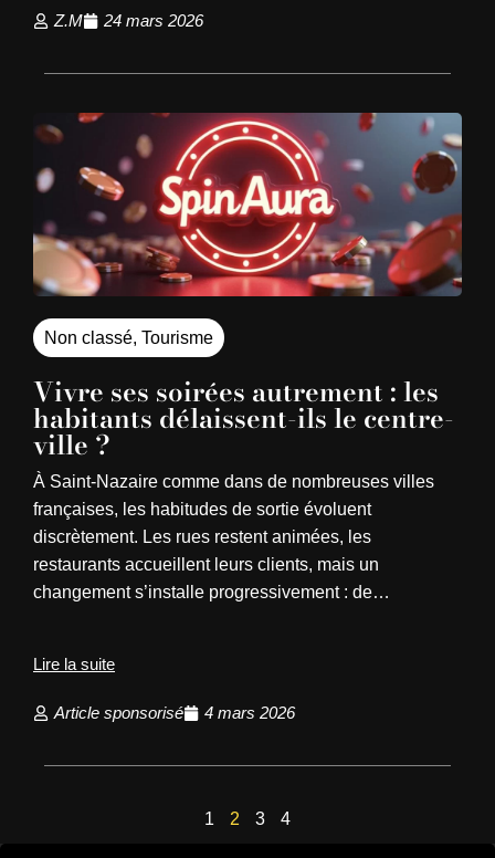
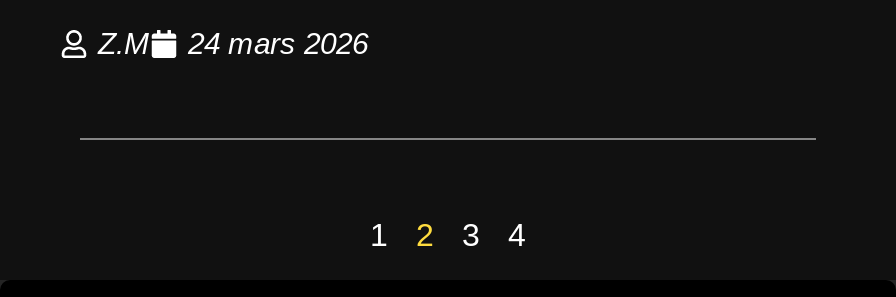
[32,112,463,602] [image] | Non classé, Tourisme | Vivre ses soirées autrement : les | habitants délaissent-ils le centre- | ville ? | À Saint-Nazaire comme dans de nombreuses villes | françaises, les habitudes de sortie évoluent | discrètement. Les rues restent animées, les | restaurants accueillent leurs clients, mais un | changement s’installe progressivement : de… -> none
[33,655,295,722] Lire la suite | Article sponsorisé | 4 mars 2026 -> none

